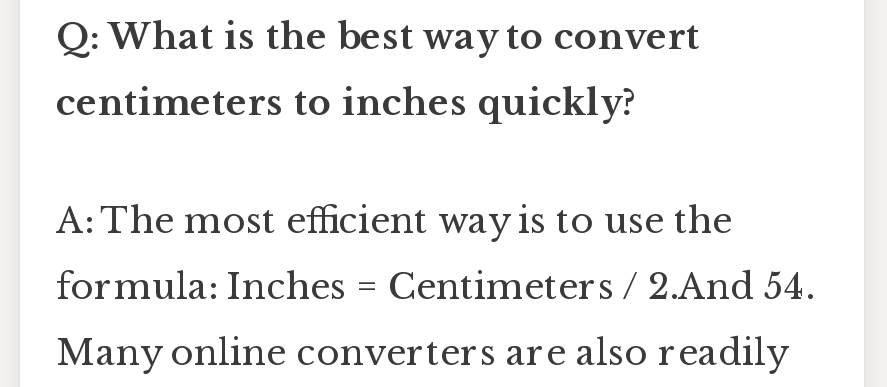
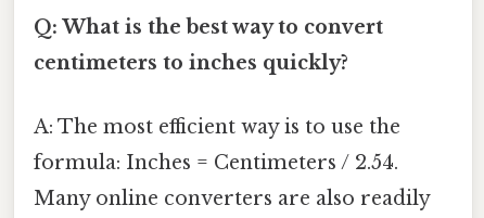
[56,265,814,309] formula: Inches = Centimeters / 2.And 54. -> [34,151,398,175] formula: Inches = Centimeters / 2.54.

